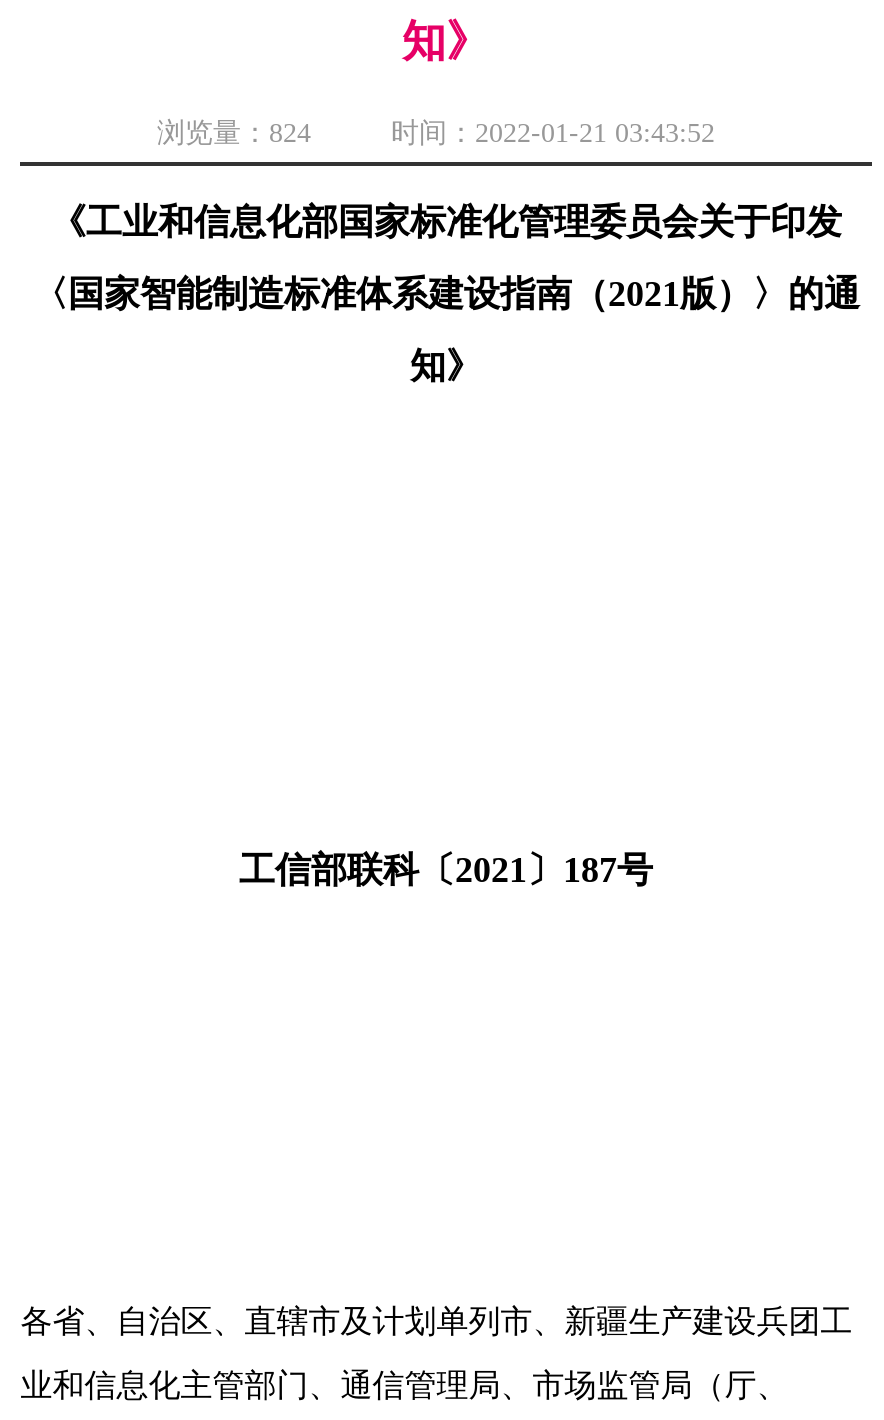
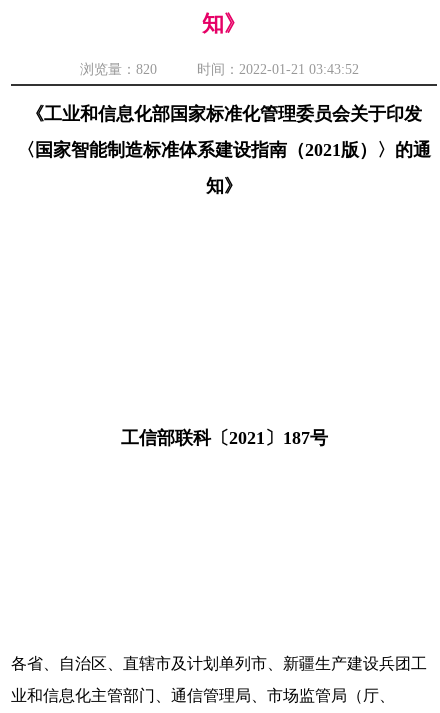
[157,118,715,148] 浏览量：824 时间：2022-01-21 03:43:52 -> [79,62,358,77] 浏览量：820 时间：2022-01-21 03:43:52

